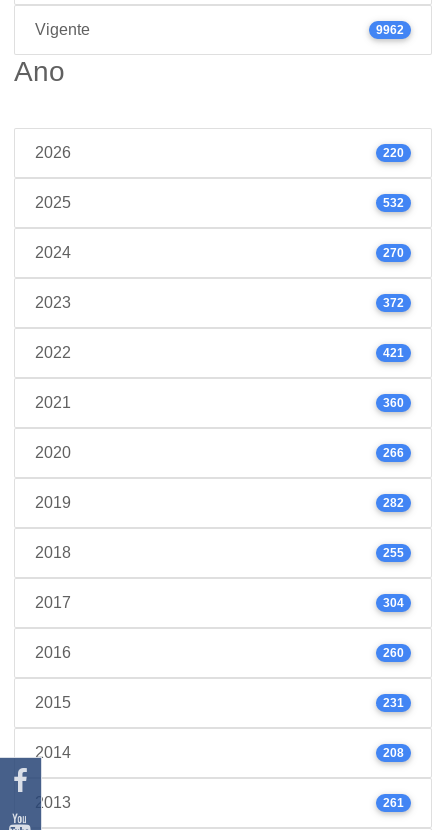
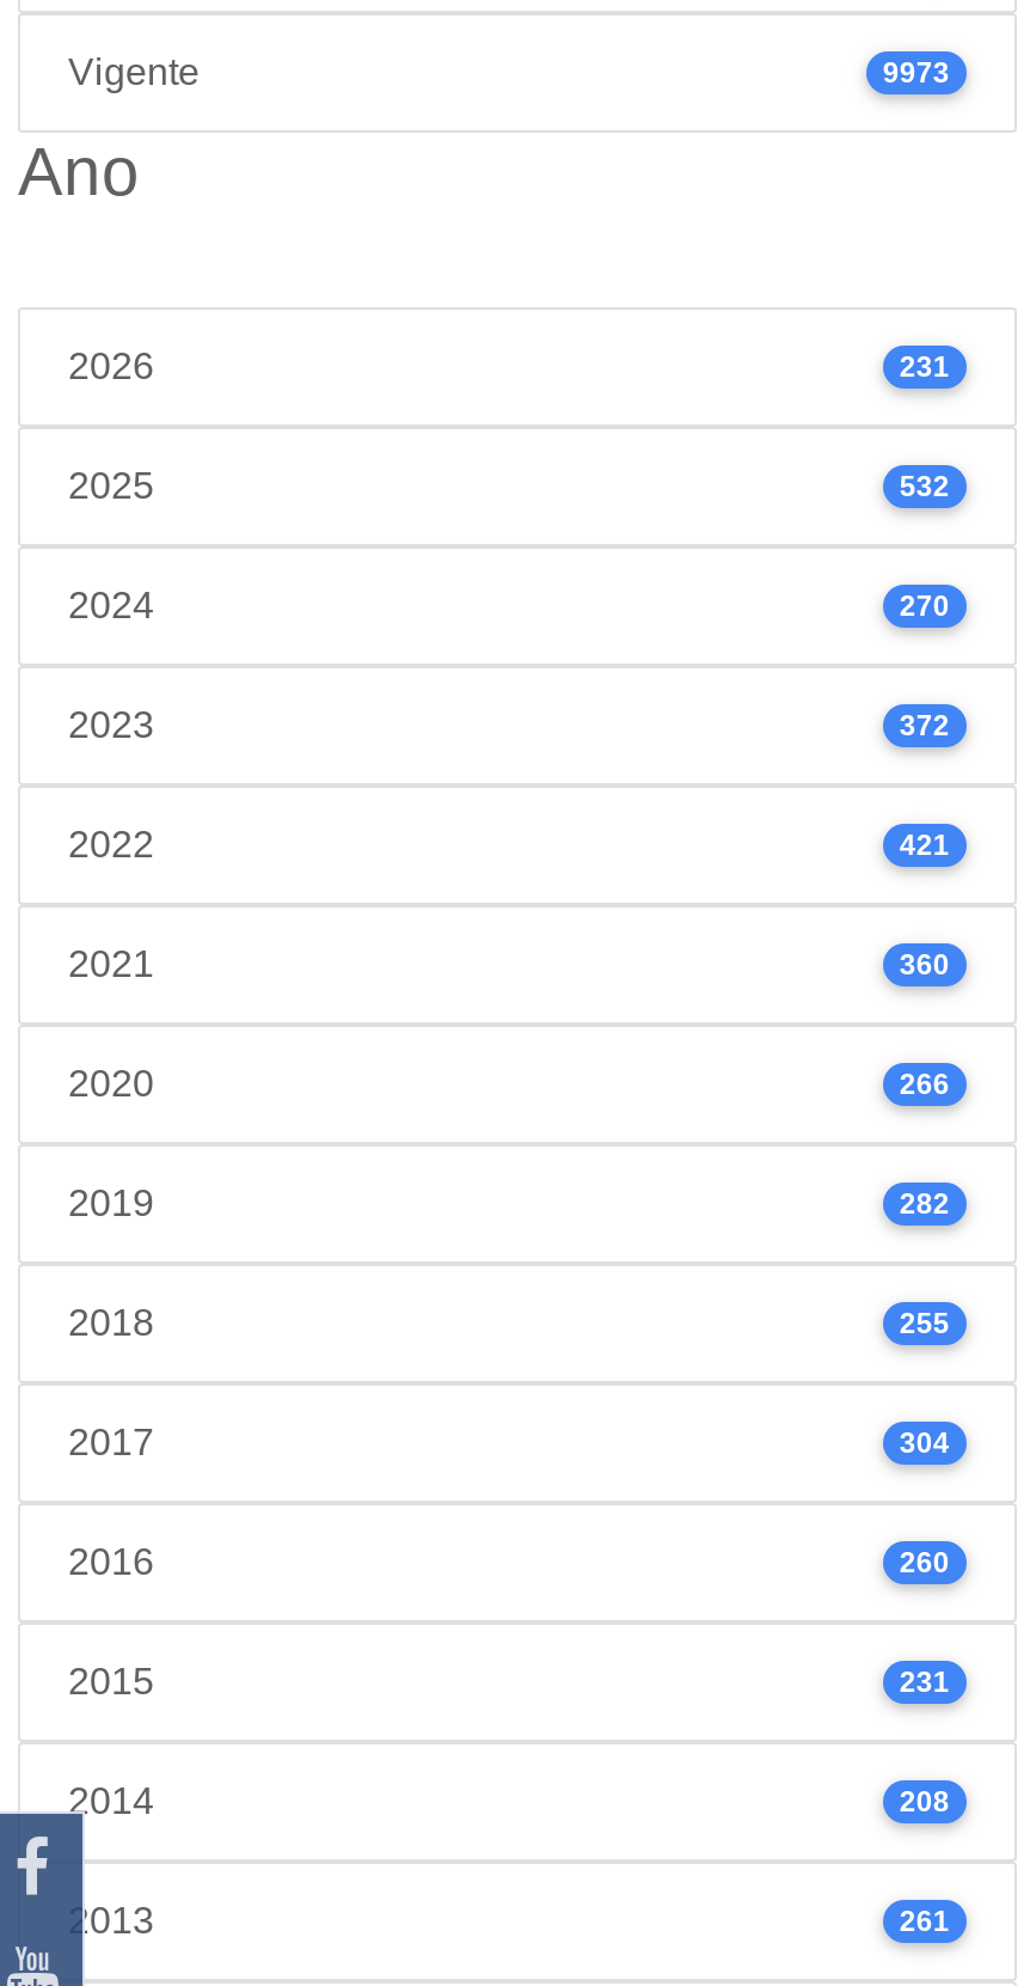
[376,23,404,37] 9962 -> [883,56,949,89] 9973
[383,146,404,160] 220 -> [899,350,949,383] 231

